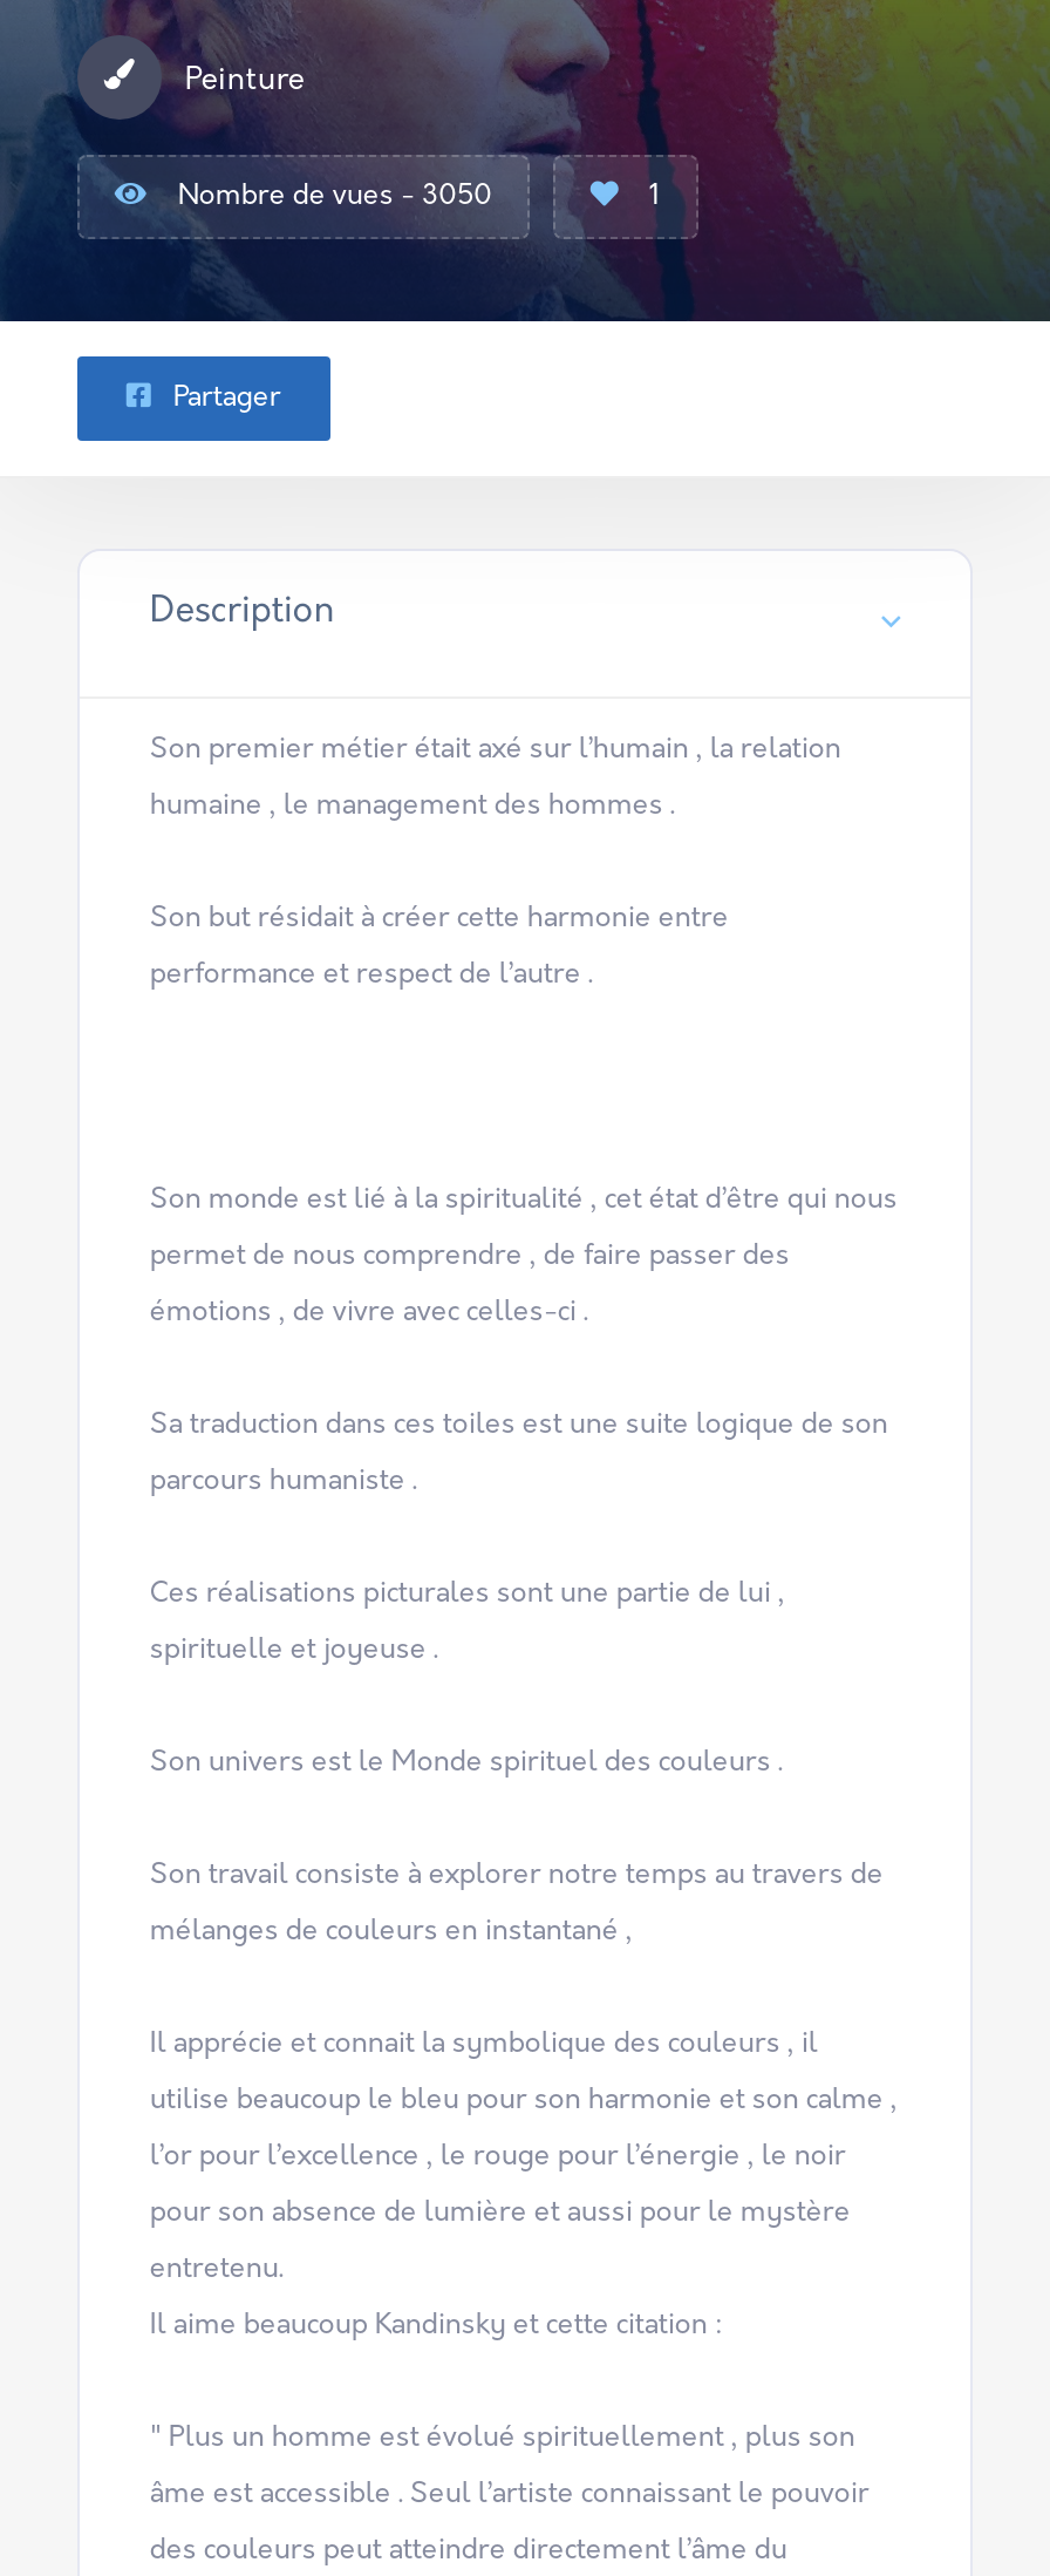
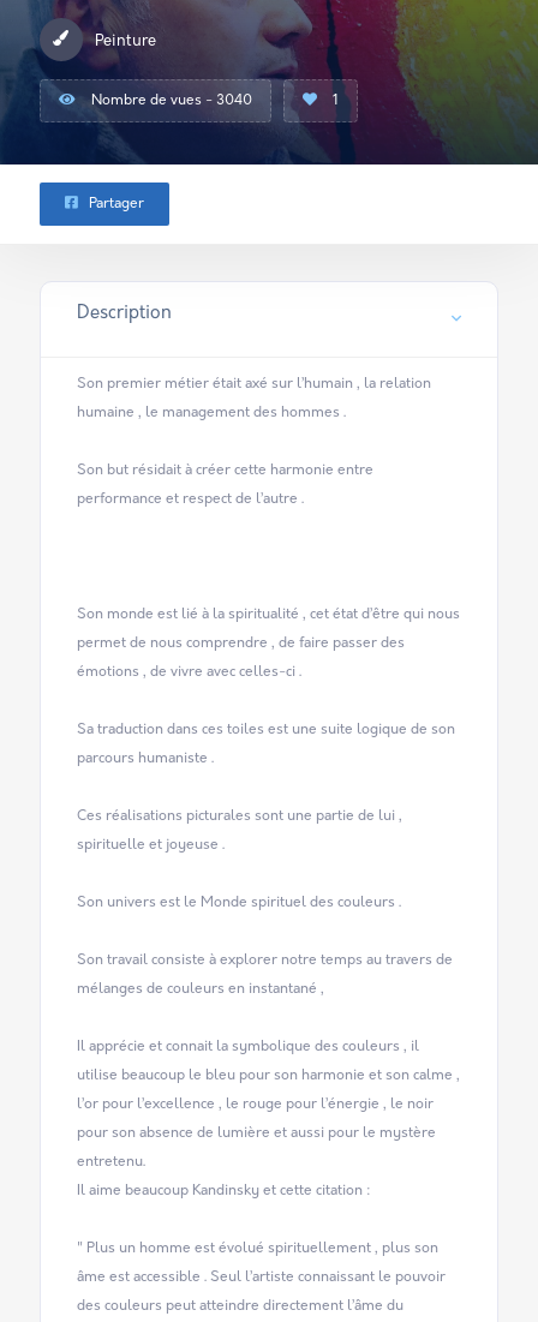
[171,183,492,211] Nombre de vues - 3050 -> [88,94,252,108] Nombre de vues - 3040

